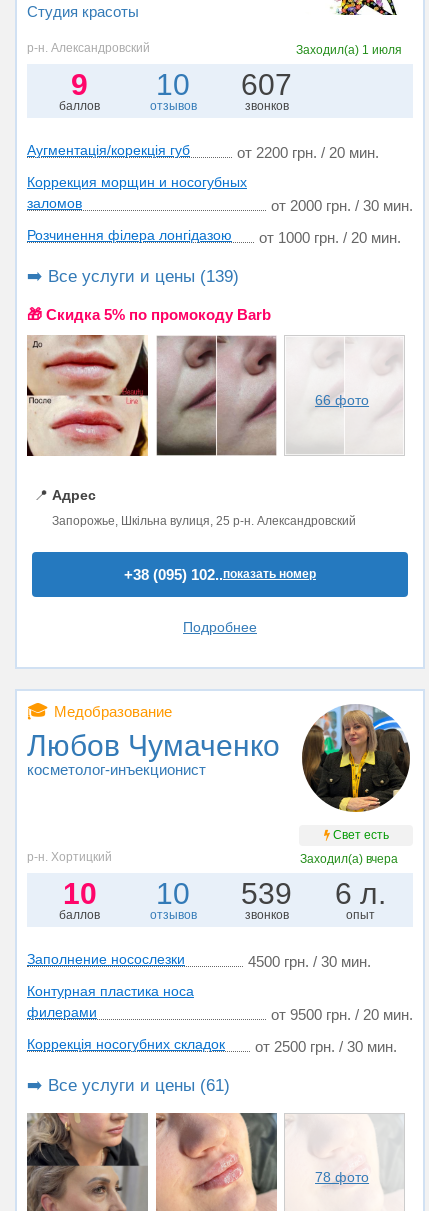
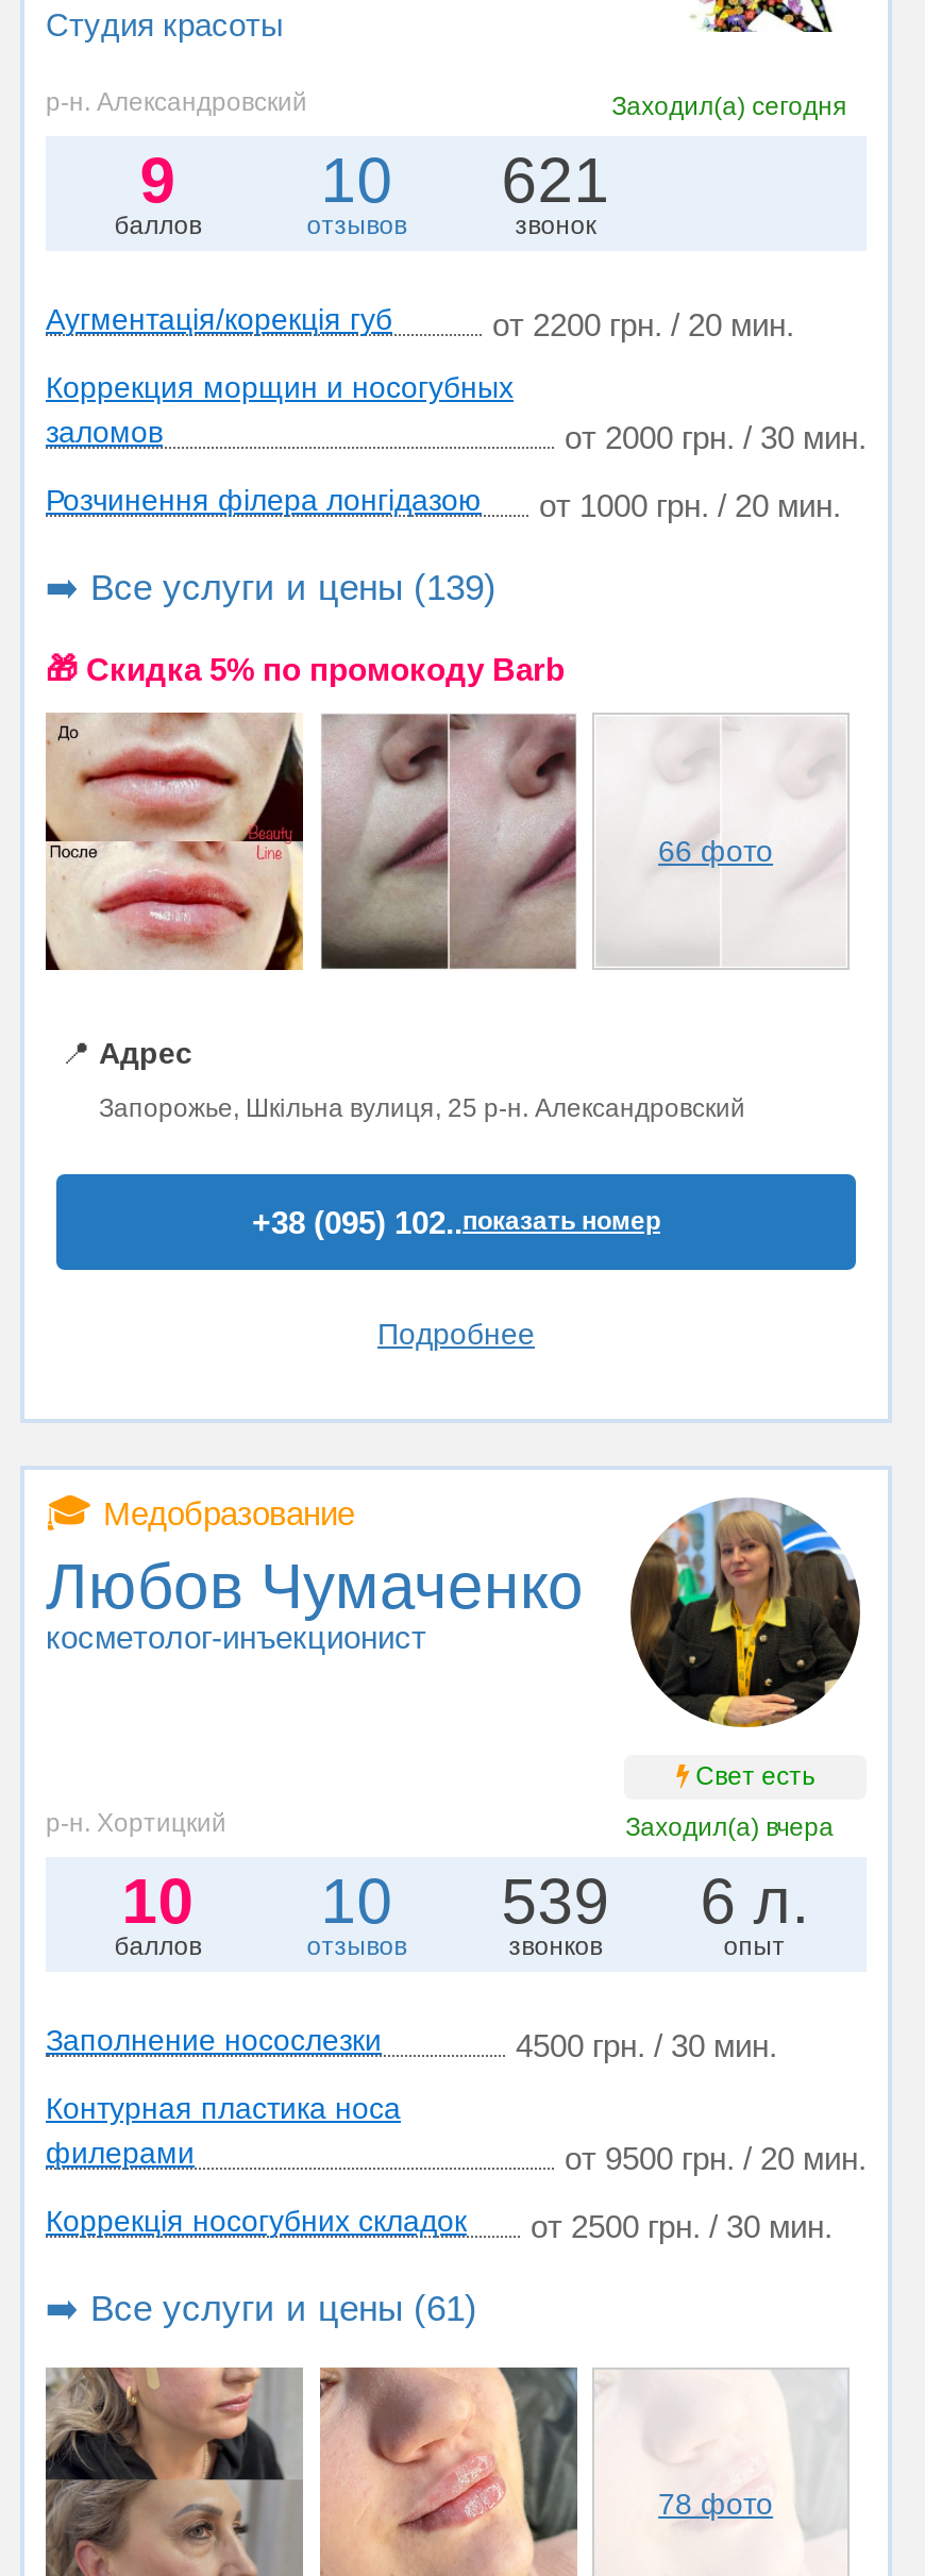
[296,43,402,57] Заходил(а) 1 июля -> [612,92,848,122] Заходил(а) сегодня
[241,68,292,113] 607 | звонков -> [501,145,610,241] 621 | звонок

